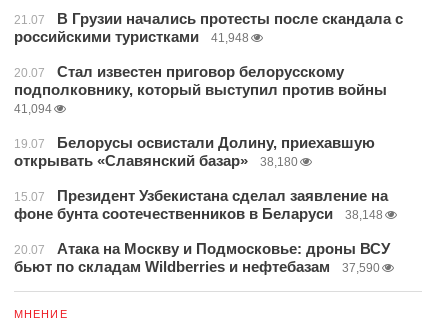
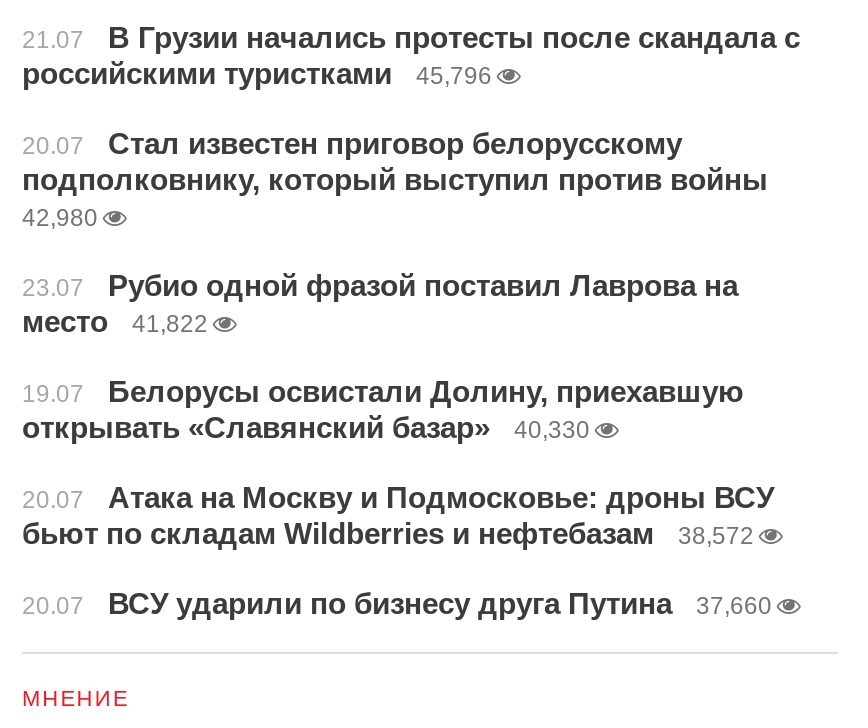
[14,28,249,45] российскими туристками 41,948 -> [22,56,492,90] российскими туристками 45,796
[14,102,52,116] 41,094 -> [22,204,738,338] 42,980 | 23.07 | Рубио одной фразой поставил Лаврова на | место | 41,822
moved [14,134,375,169] -> [22,374,744,444]: 19.07 | Белорусы освистали Долину, приехавшую | открывать «Славянский базар»
[14,155,388,222] 38,180 | 15.07 | Президент Узбекистана сделал заявление на | фоне бунта соотечественников в Беларуси | 38,148 -> [514,416,590,444] 40,330
[342,261,380,275] 37,590 -> [22,522,772,620] 38,572 | 20.07 | ВСУ ударили по бизнесу друга Путина | 37,660

